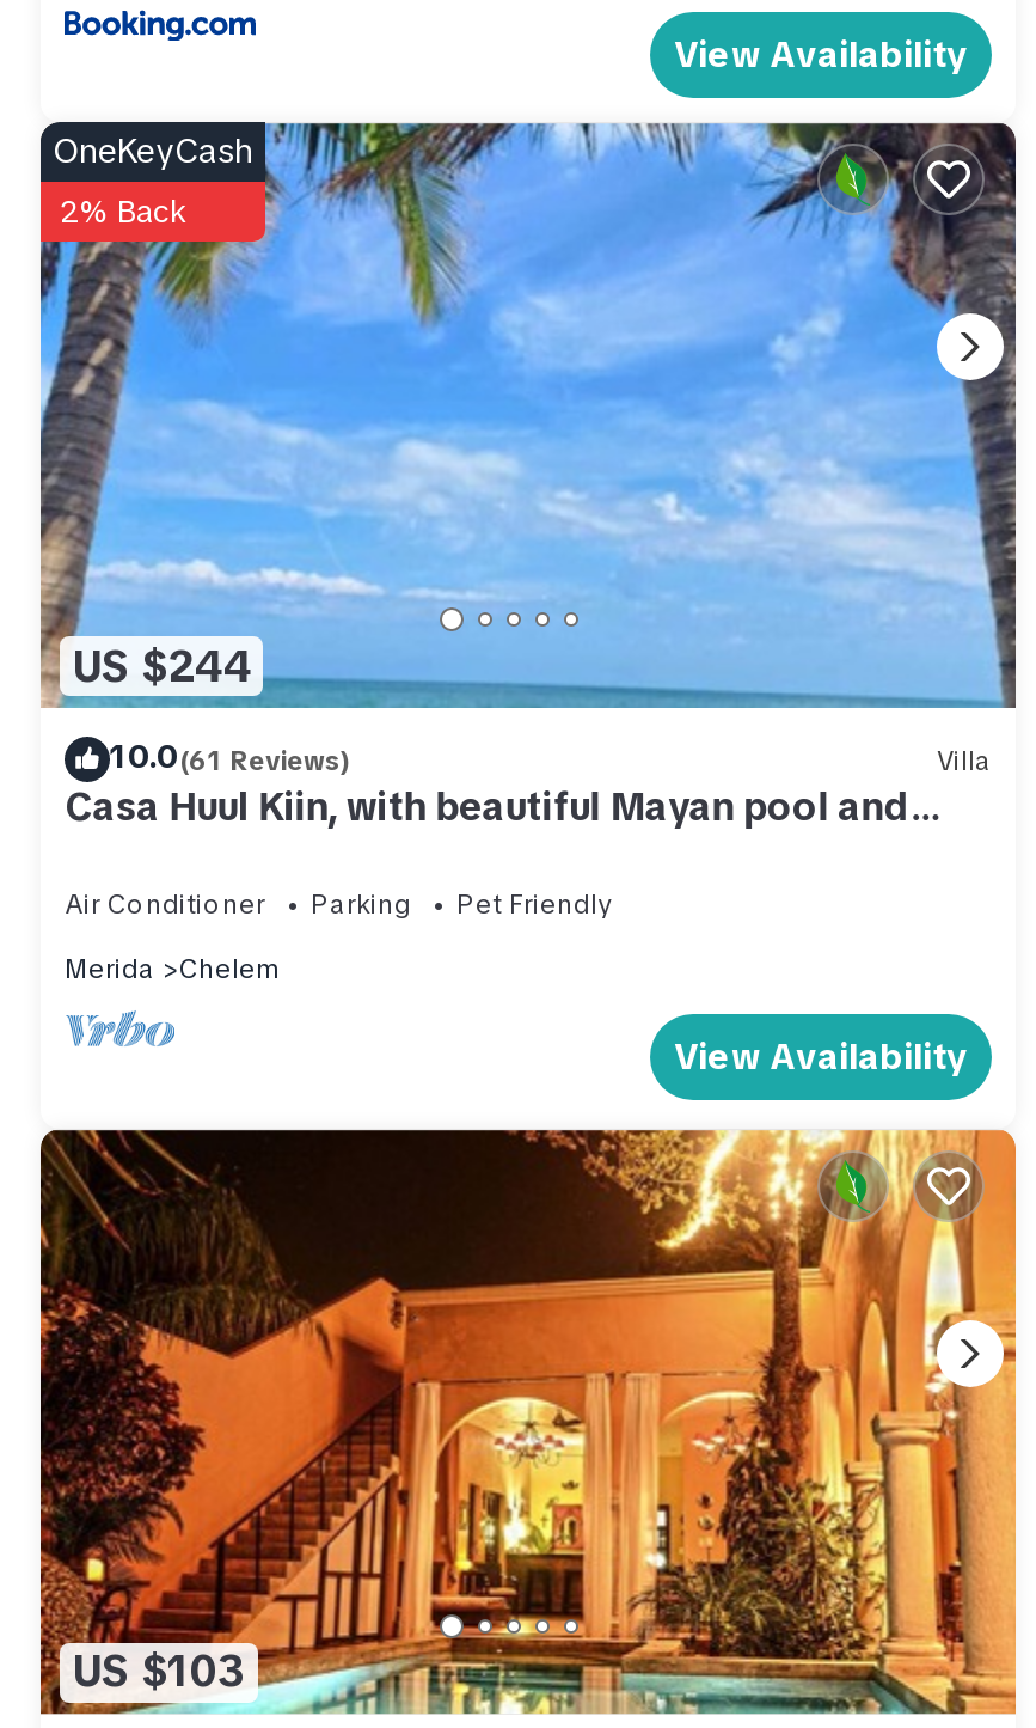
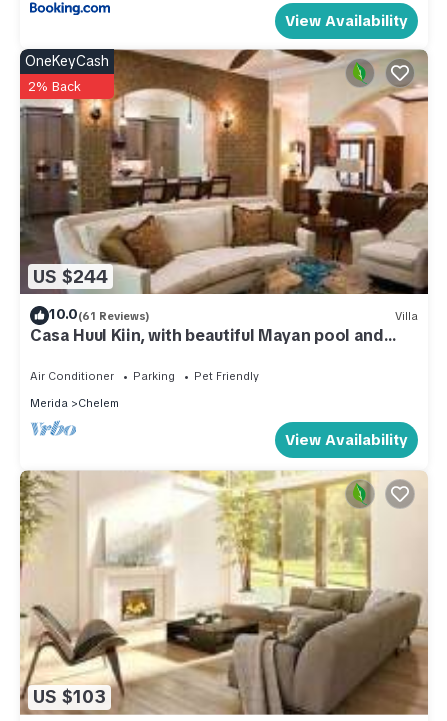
[38,122,1018,710] [image] -> [19,48,429,295] [image]
[38,1126,1016,1715] [image] -> [19,470,429,716] [image]

